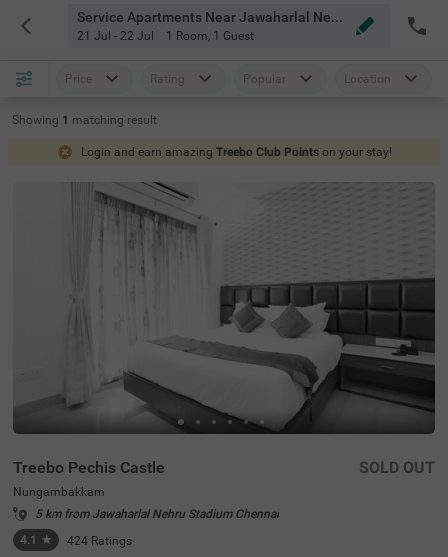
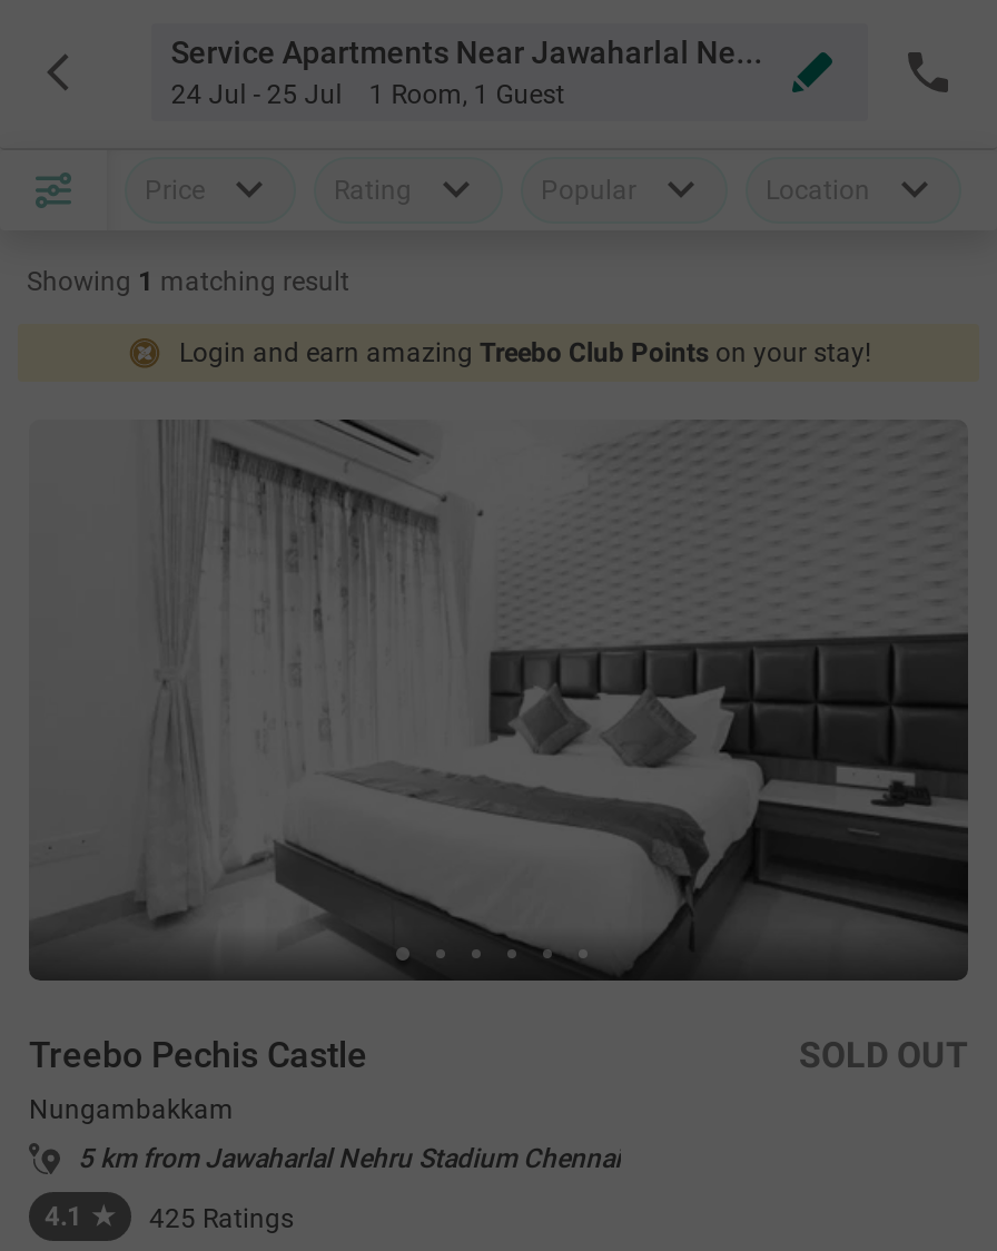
[77,29,254,43] 21 Jul - 22 Jul 1 Room, 1 Guest -> [171,79,565,110] 24 Jul - 25 Jul 1 Room, 1 Guest
[67,534,132,548] 424 Ratings -> [149,1203,294,1235] 425 Ratings

